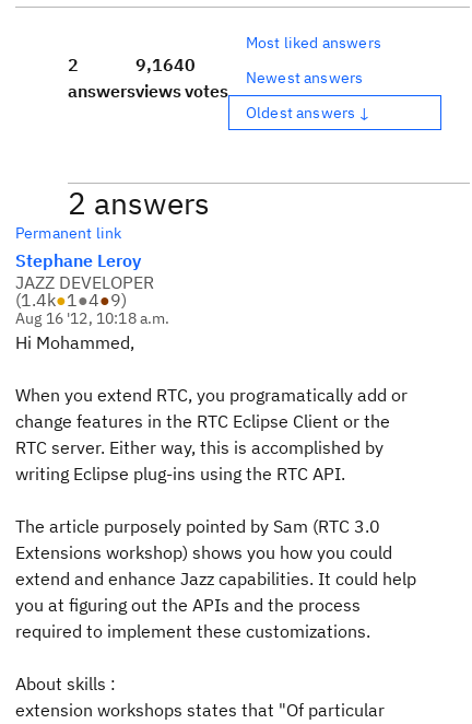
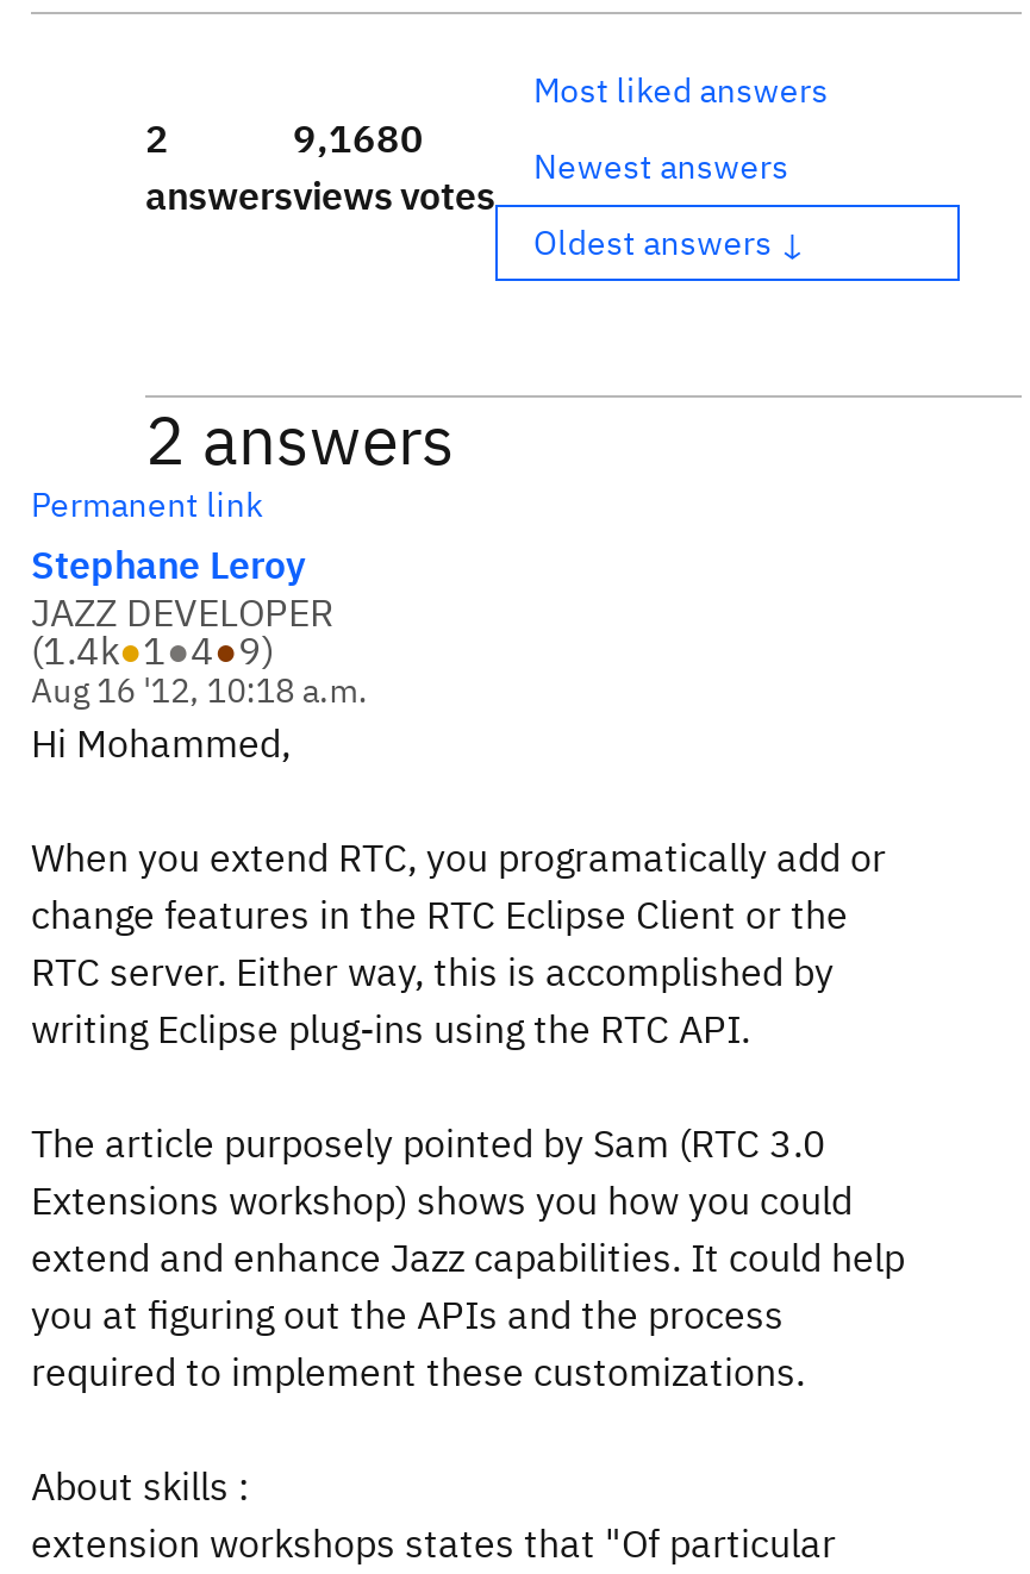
[135,54,196,75] 9,164 0 -> [293,114,424,162] 9,168 0

